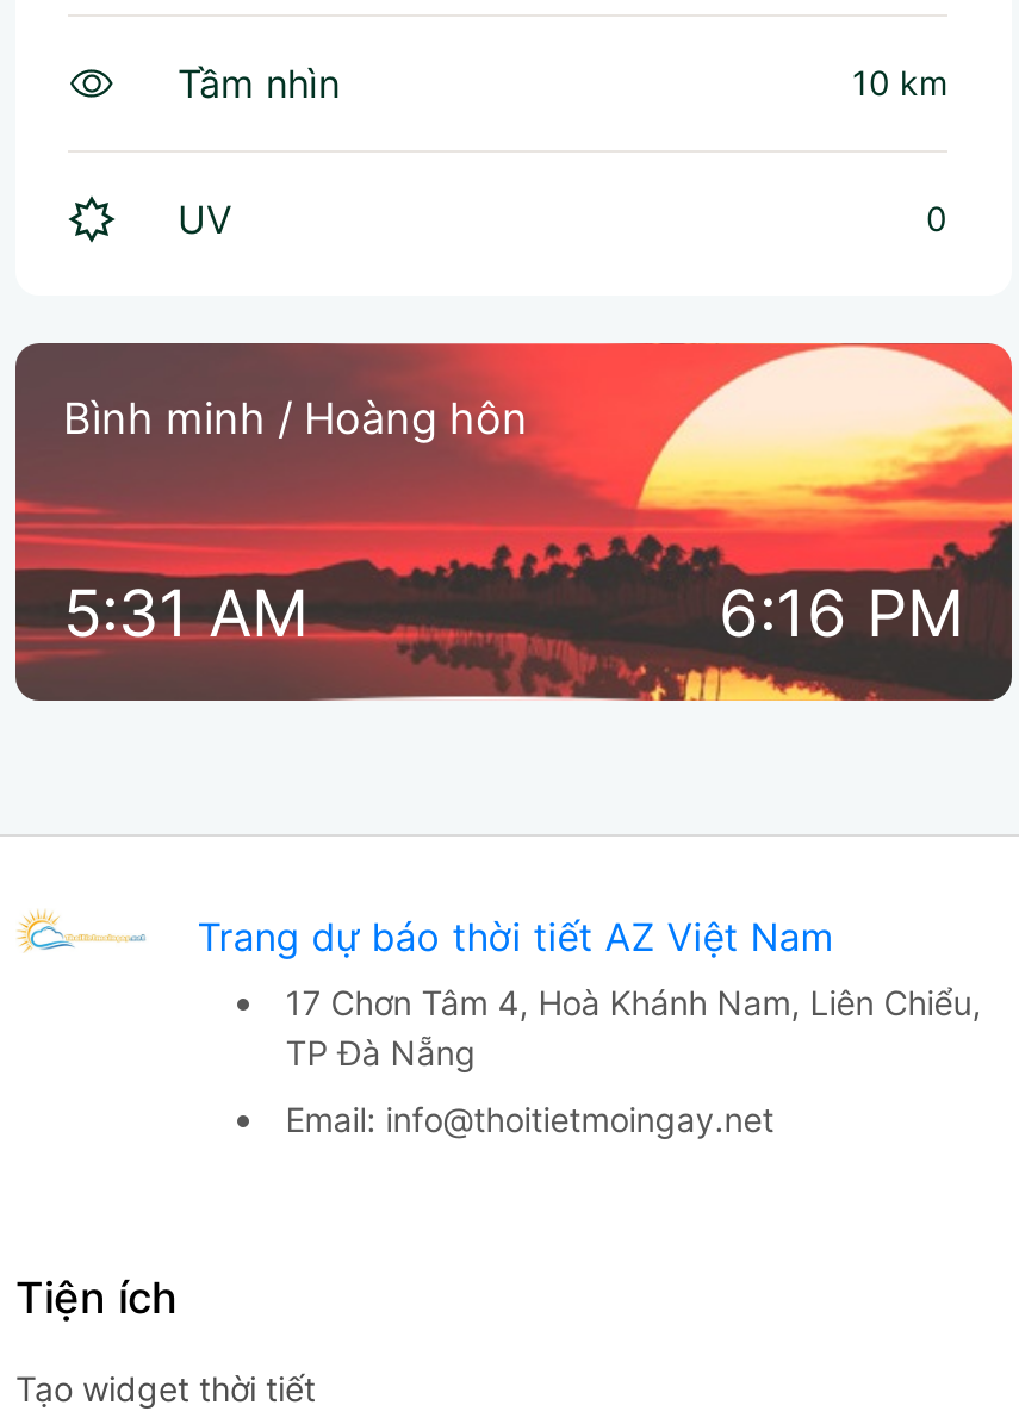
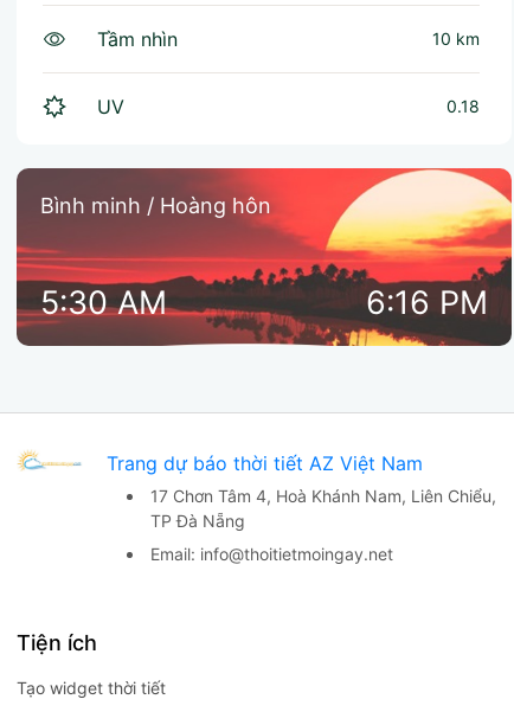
[926,198,947,238] 0 -> [446,96,480,116] 0.18
[63,574,309,653] 5:31 AM -> [40,283,167,322] 5:30 AM

